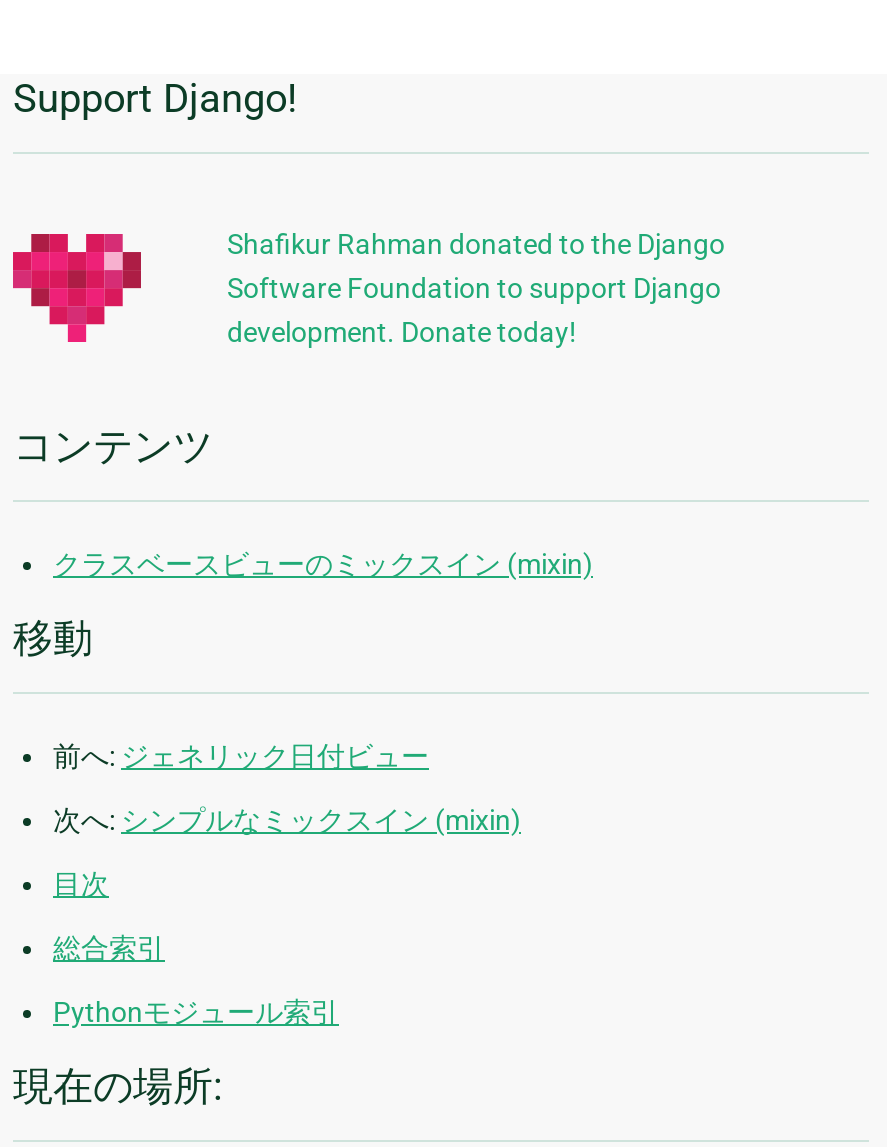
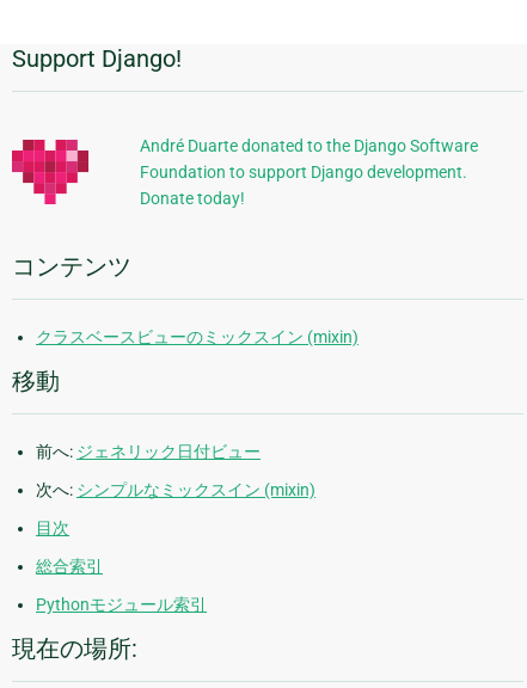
[227,227,725,347] Shafikur Rahman donated to the Django | Software Foundation to support Django | development. Donate today! -> [140,136,478,207] André Duarte donated to the Django Software | Foundation to support Django development. | Donate today!

